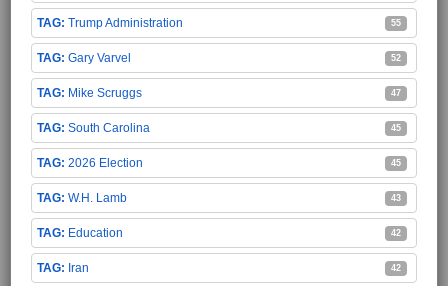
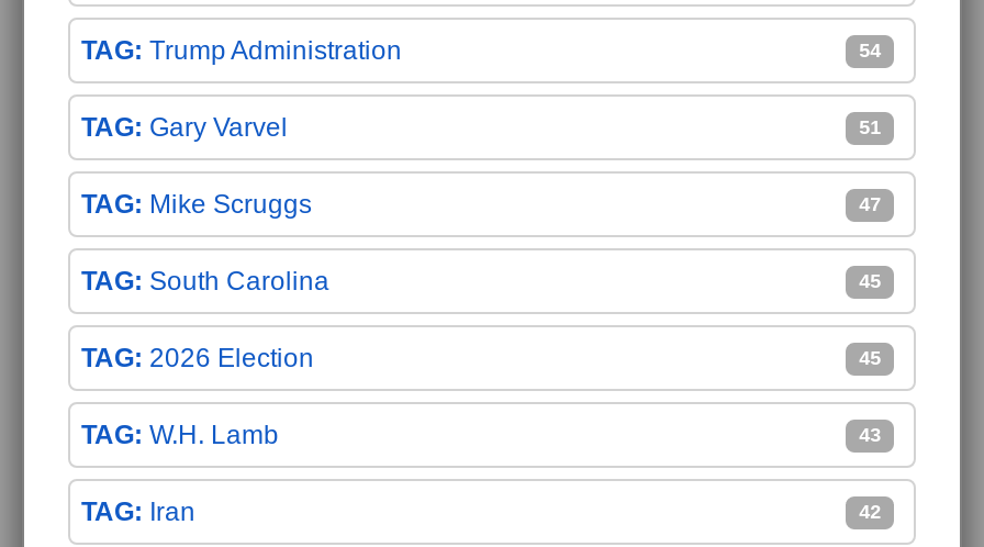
[391,18,401,28] 55 -> [859,39,881,61] 54
[391,53,401,63] 52 -> [859,116,881,138] 51
[68,226,401,240] Education | 42 -> none

